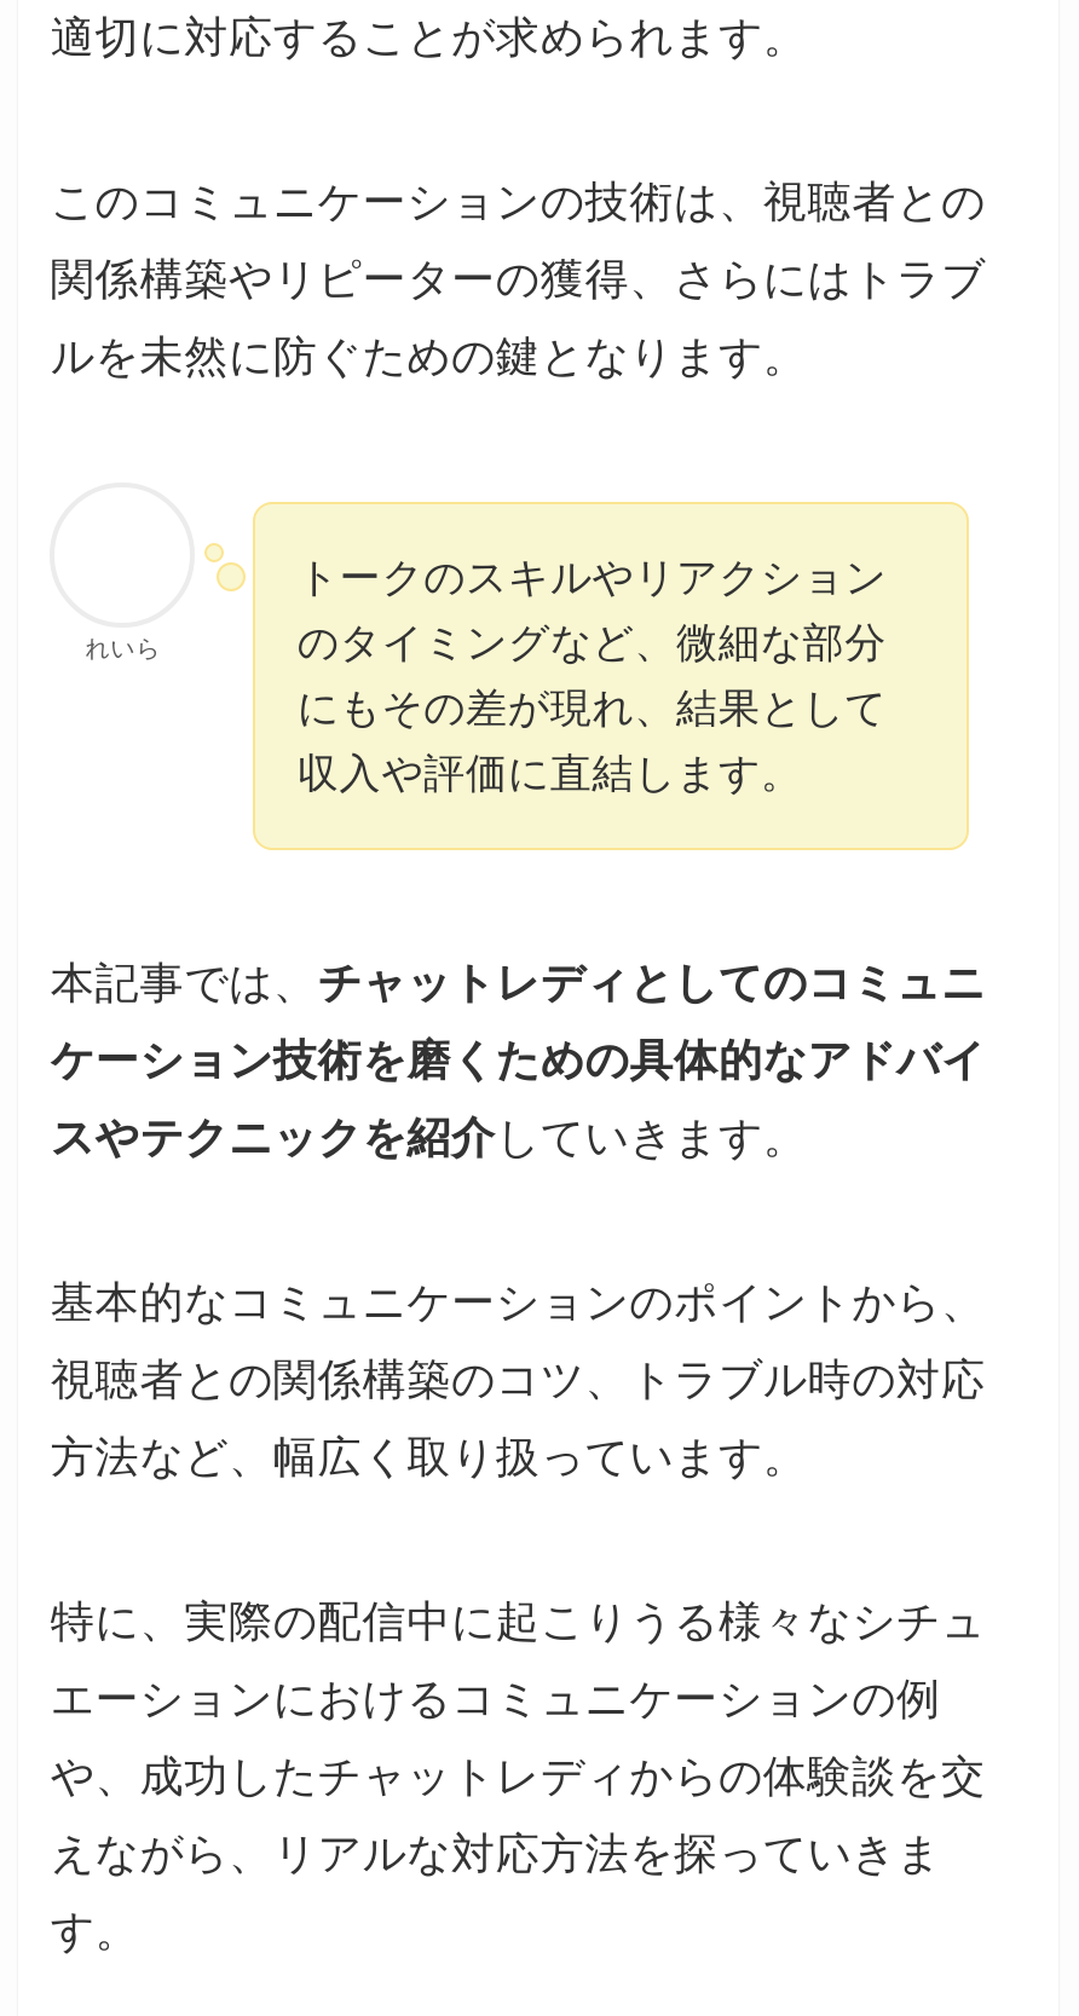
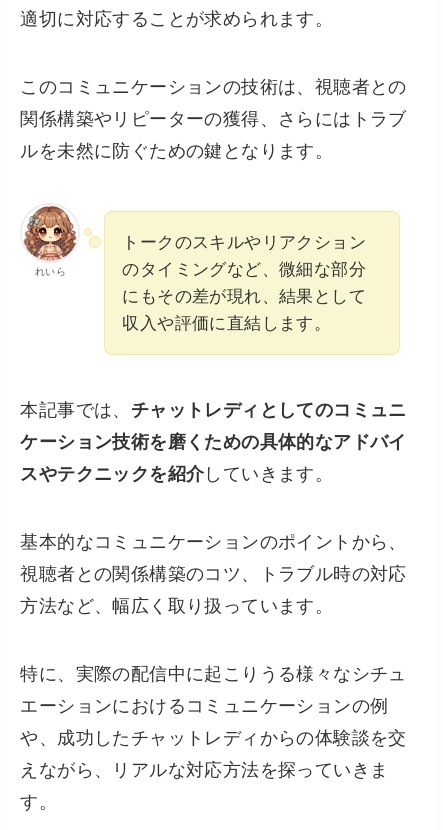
none -> [23,205,77,262] [image]

